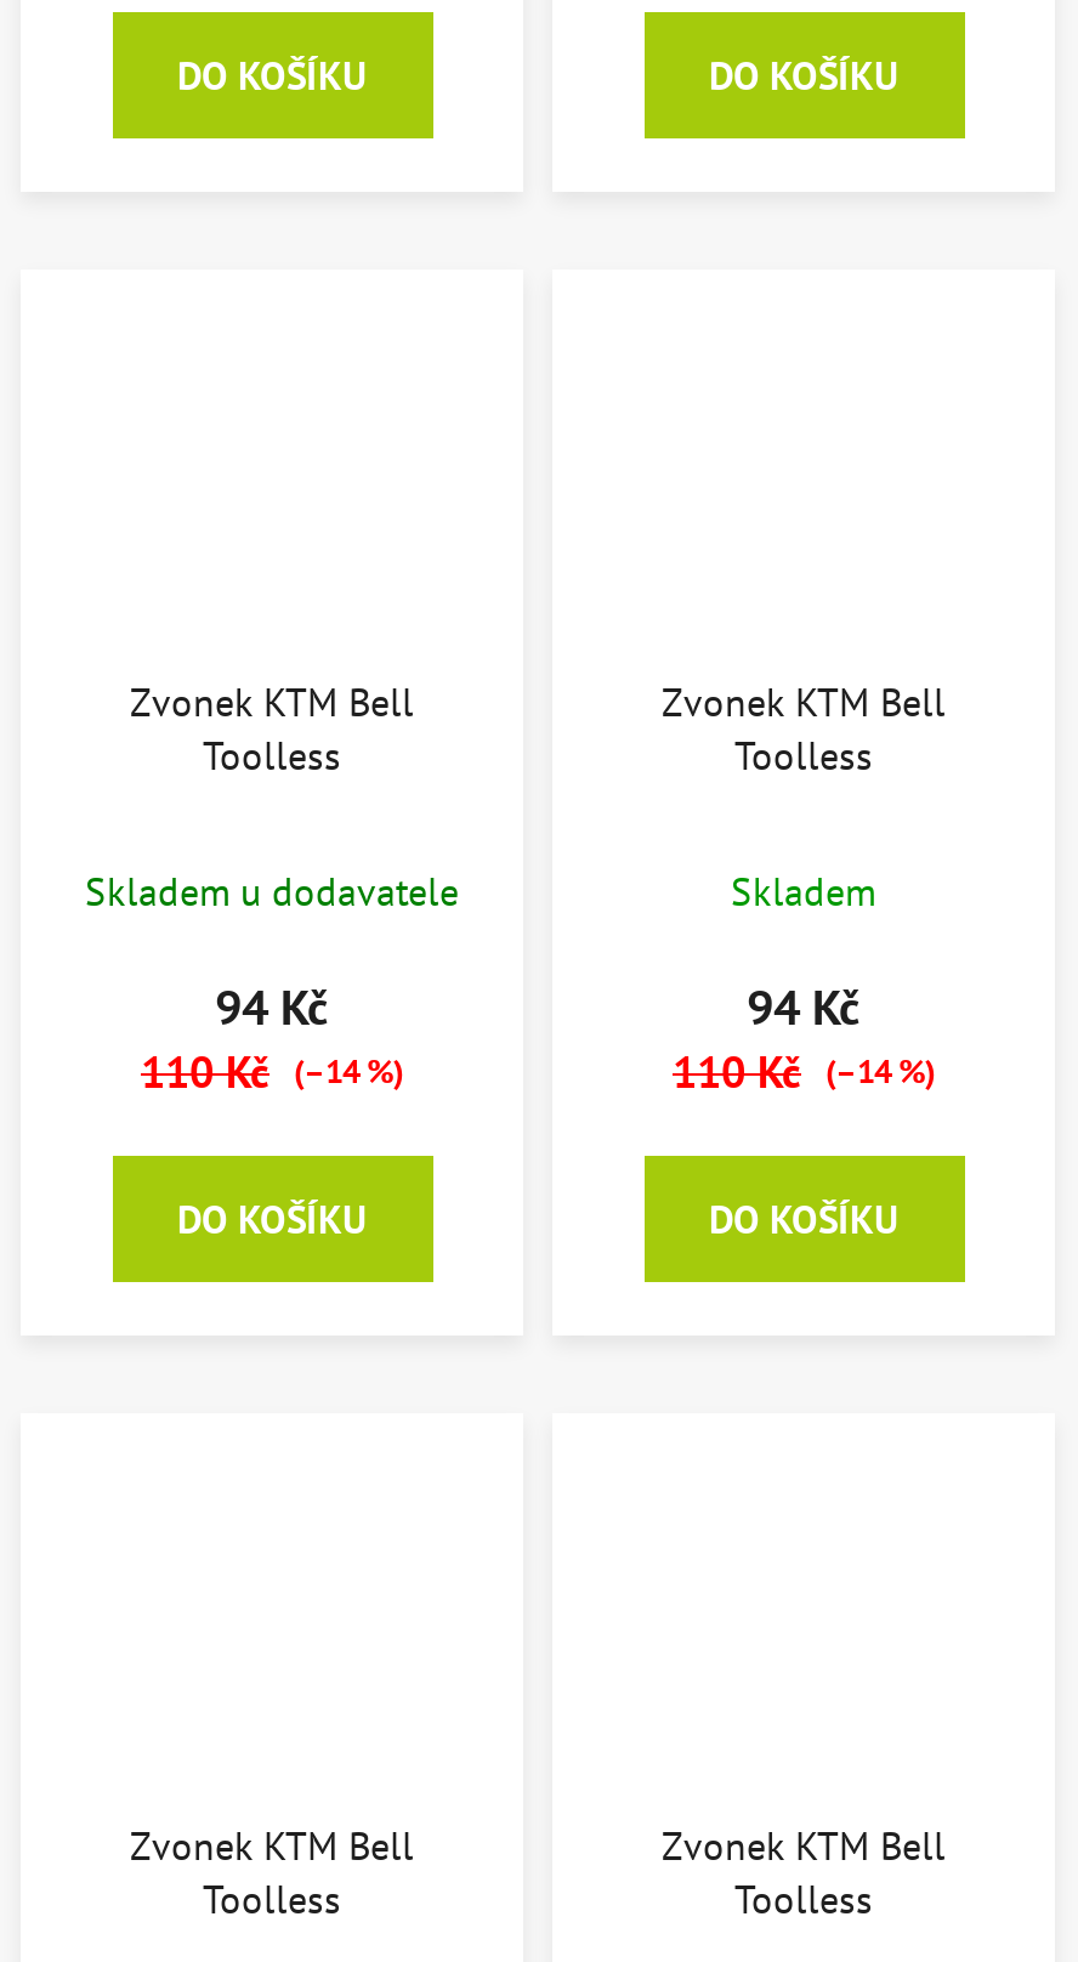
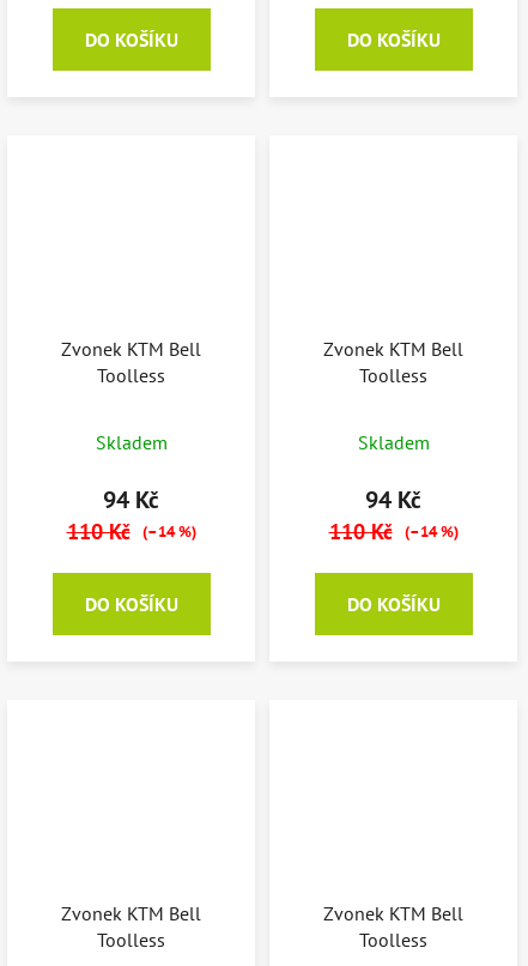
[85,867,459,915] Skladem u dodavatele -> [95,430,167,454] Skladem

